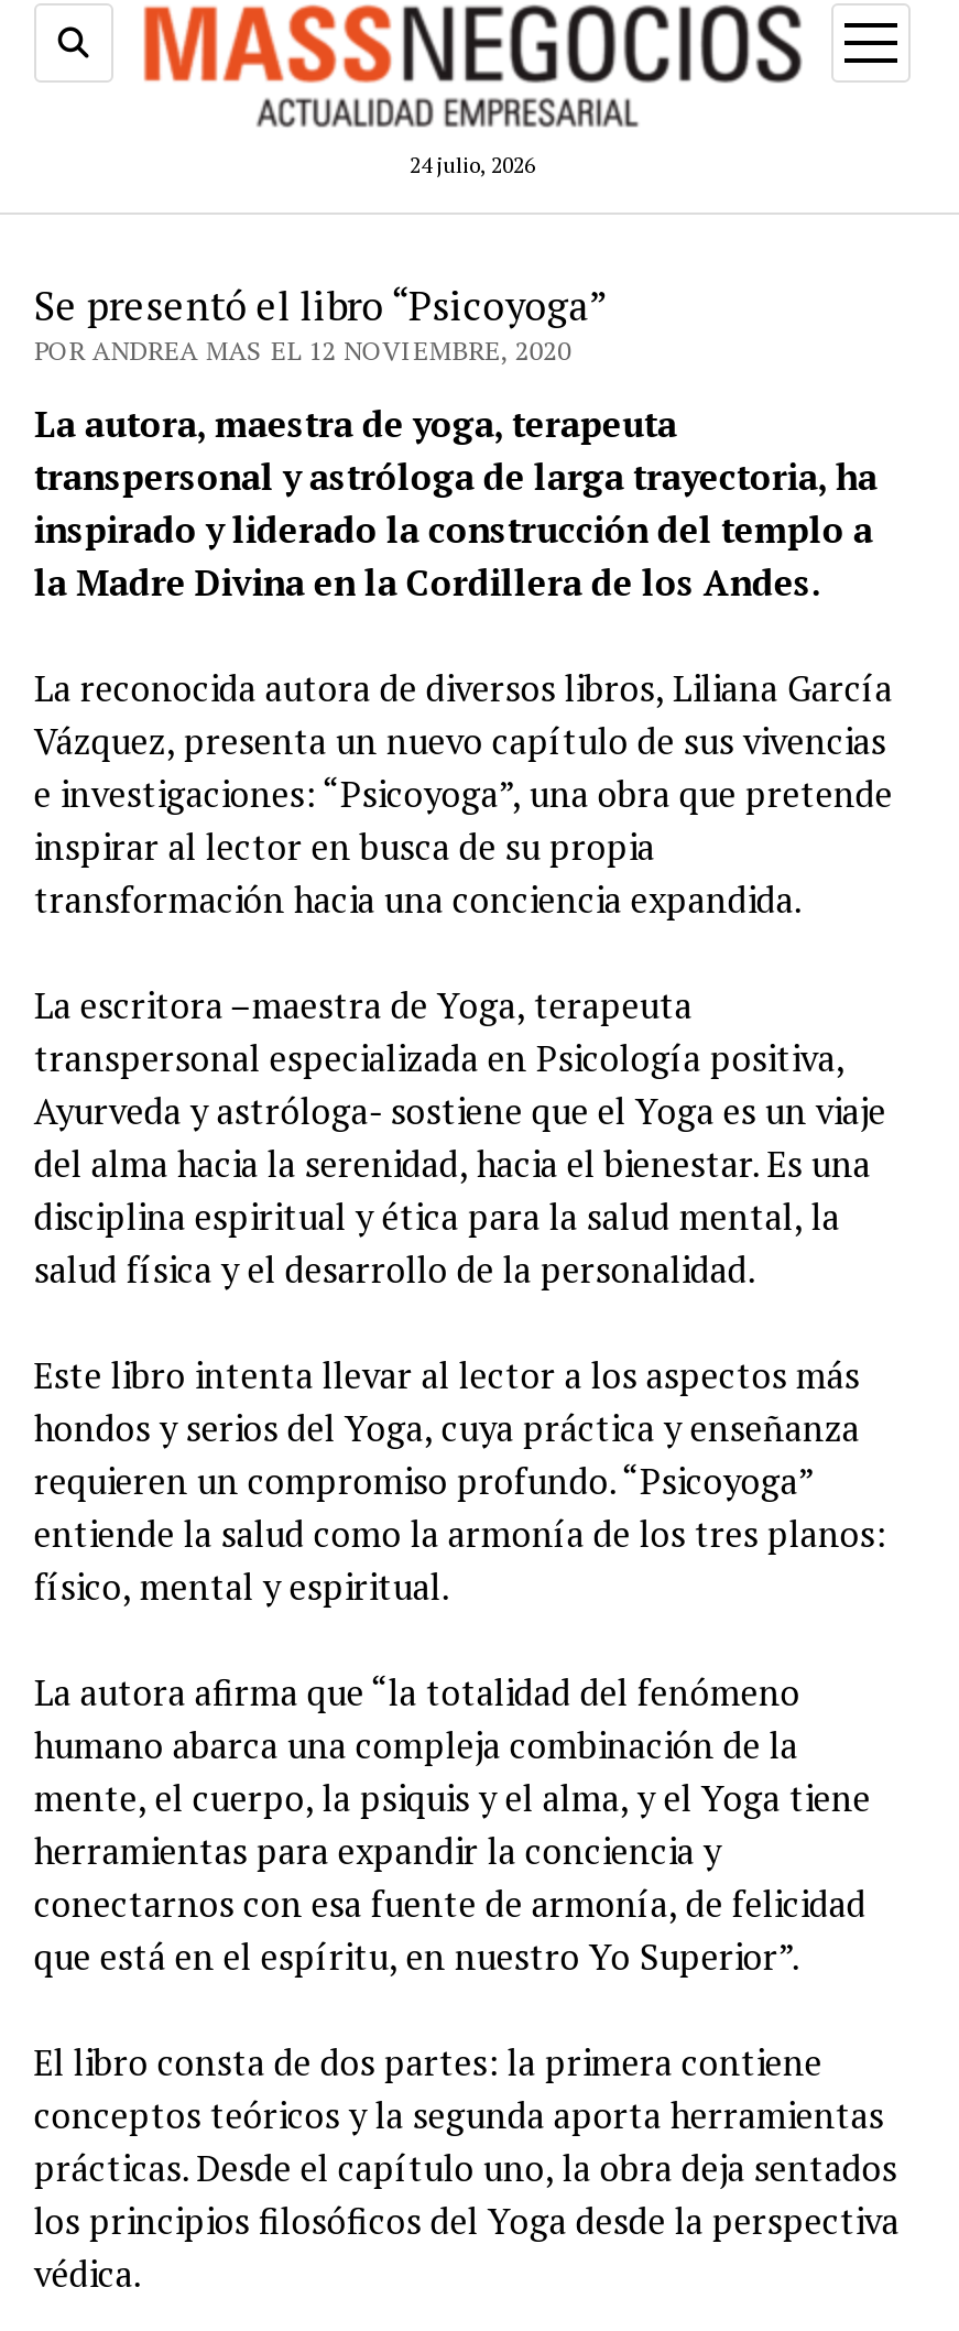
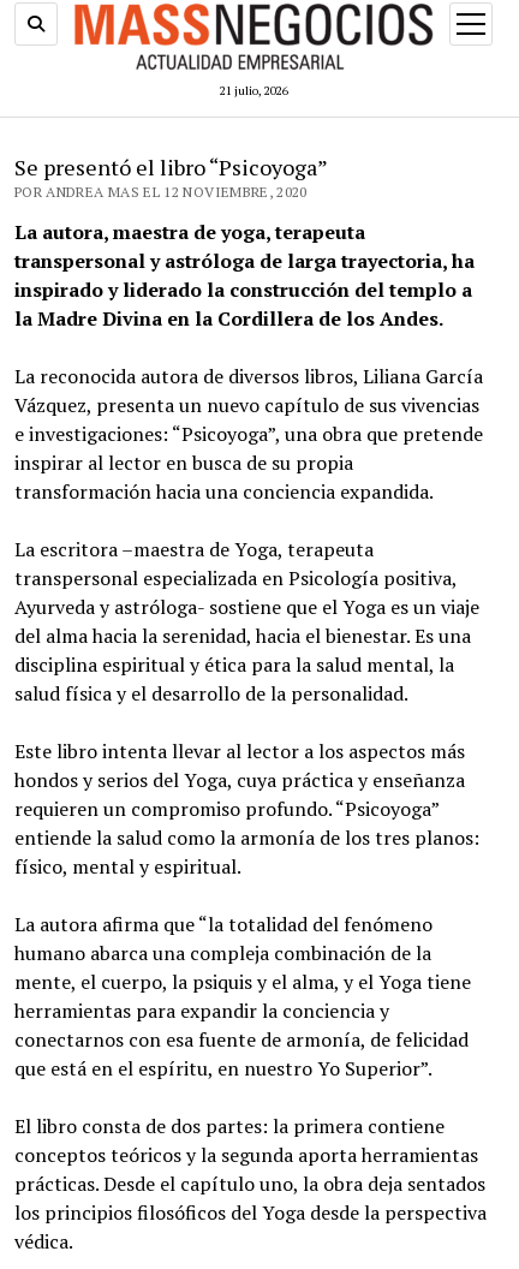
[410,151,535,179] 24 julio, 2026 -> [219,83,288,99] 21 julio, 2026

